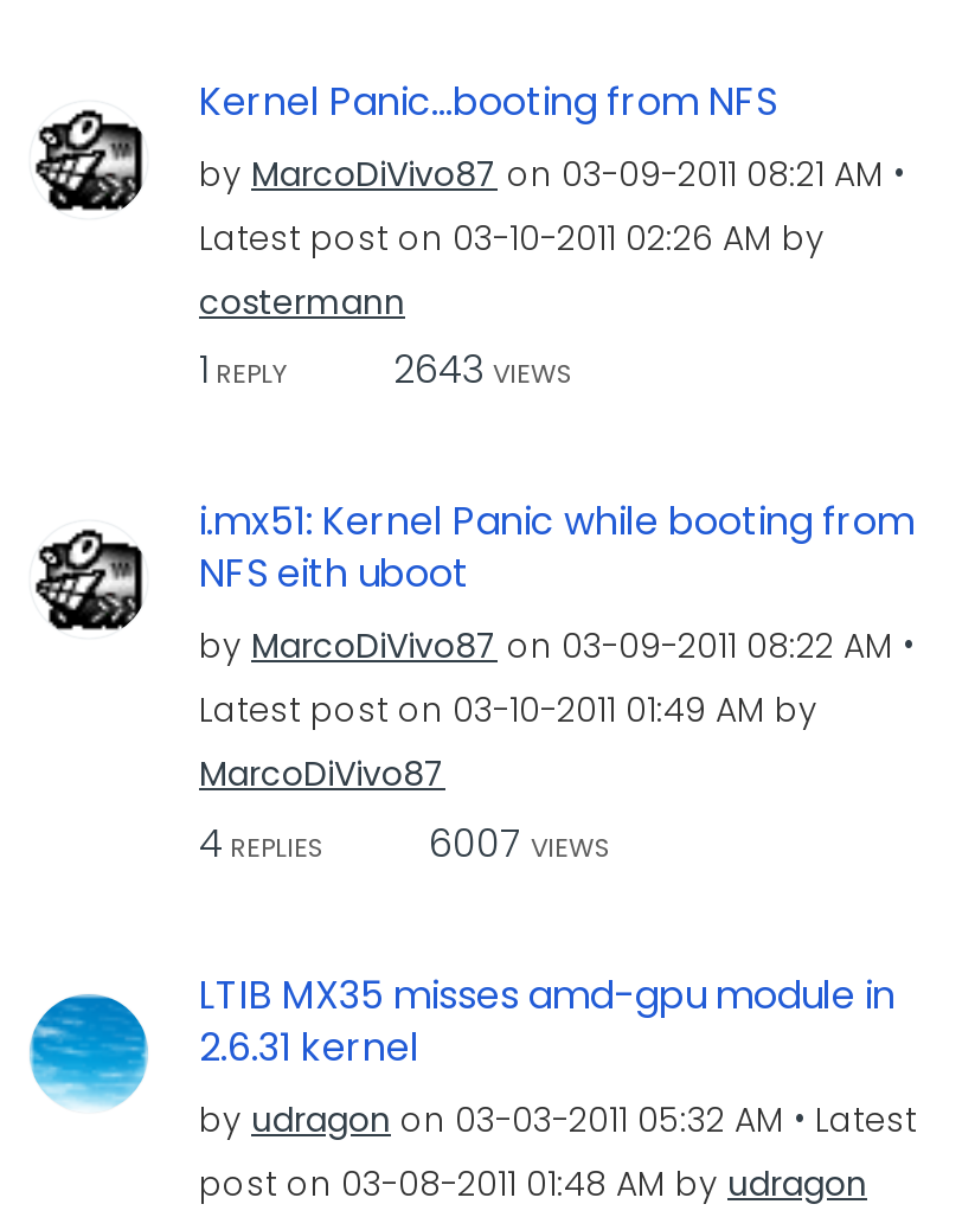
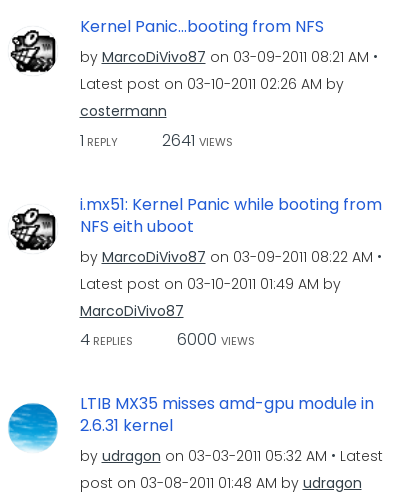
[199,342,573,397] 1 REPLY 2643 VIEWS -> [79,128,232,151] 1 REPLY 2641 VIEWS
[199,815,611,870] 4 REPLIES 6007 VIEWS -> [79,328,254,351] 4 REPLIES 6000 VIEWS

